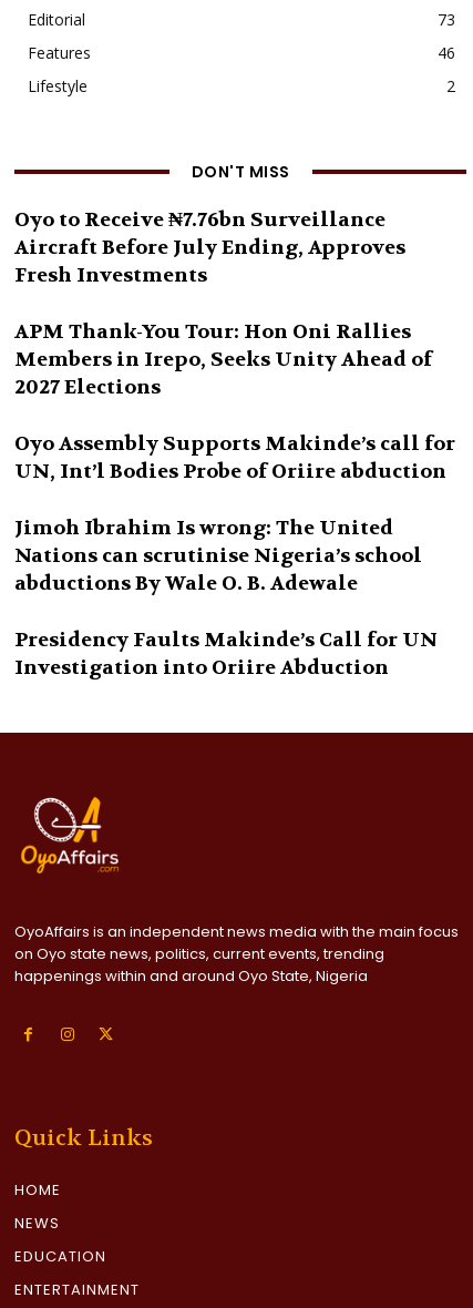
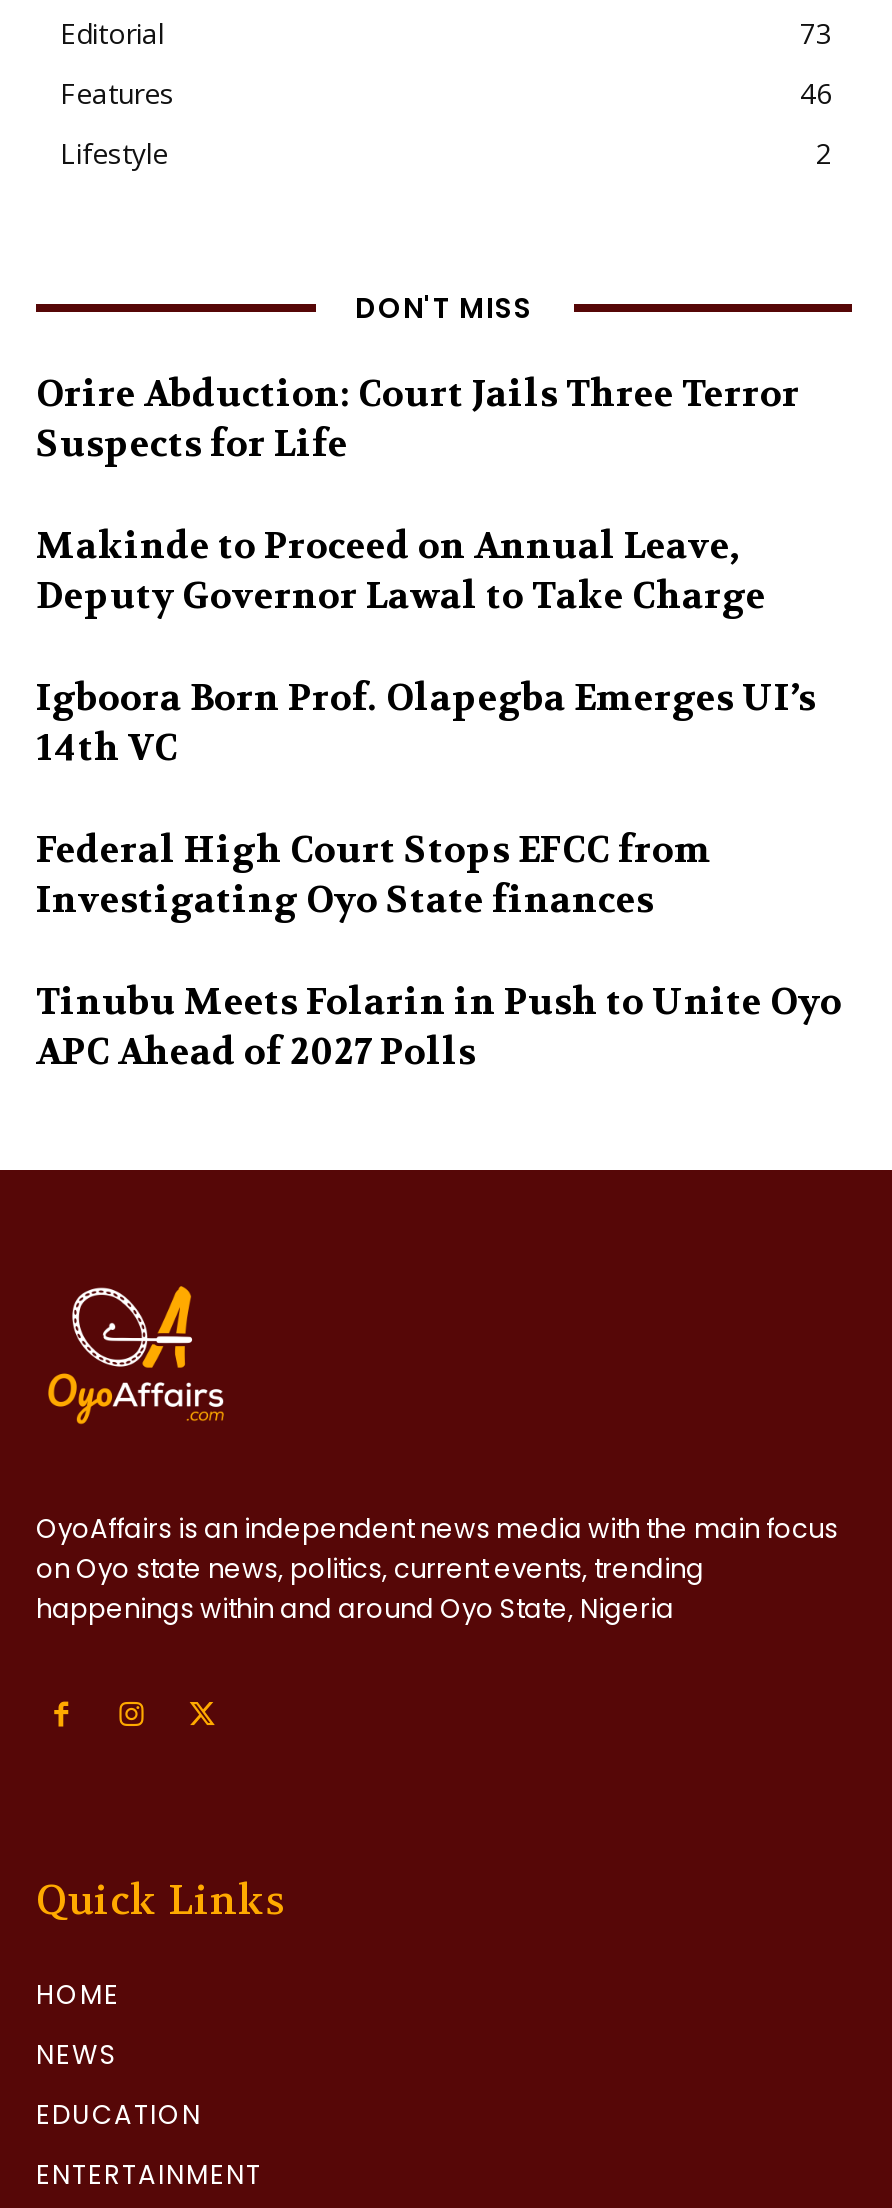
[14,207,405,288] Oyo to Receive ₦7.76bn Surveillance | Aircraft Before July Ending, Approves | Fresh Investments -> [36,372,800,468] Orire Abduction: Court Jails Three Terror | Suspects for Life
[14,319,432,400] APM Thank-You Tour: Hon Oni Rallies | Members in Irepo, Seeks Unity Ahead of | 2027 Elections -> [36,524,766,620] Makinde to Proceed on Annual Leave, | Deputy Governor Lawal to Take Charge
[14,431,455,484] Oyo Assembly Supports Makinde’s call for | UN, Int’l Bodies Probe of Oriire abduction -> [36,676,816,772] Igboora Born Prof. Olapegba Emerges UI’s | 14th VC
[14,515,422,596] Jimoh Ibrahim Is wrong: The United | Nations can scrutinise Nigeria’s school | abductions By Wale O. B. Adewale -> [36,828,712,924] Federal High Court Stops EFCC from | Investigating Oyo State finances
[14,627,438,681] Presidency Faults Makinde’s Call for UN | Investigation into Oriire Abduction -> [36,980,842,1076] Tinubu Meets Folarin in Push to Unite Oyo | APC Ahead of 2027 Polls

